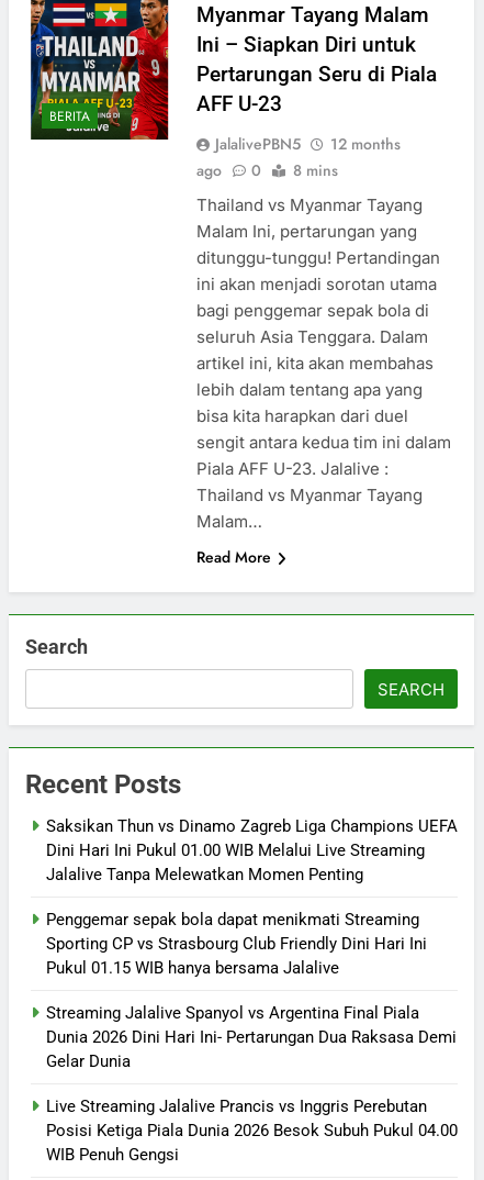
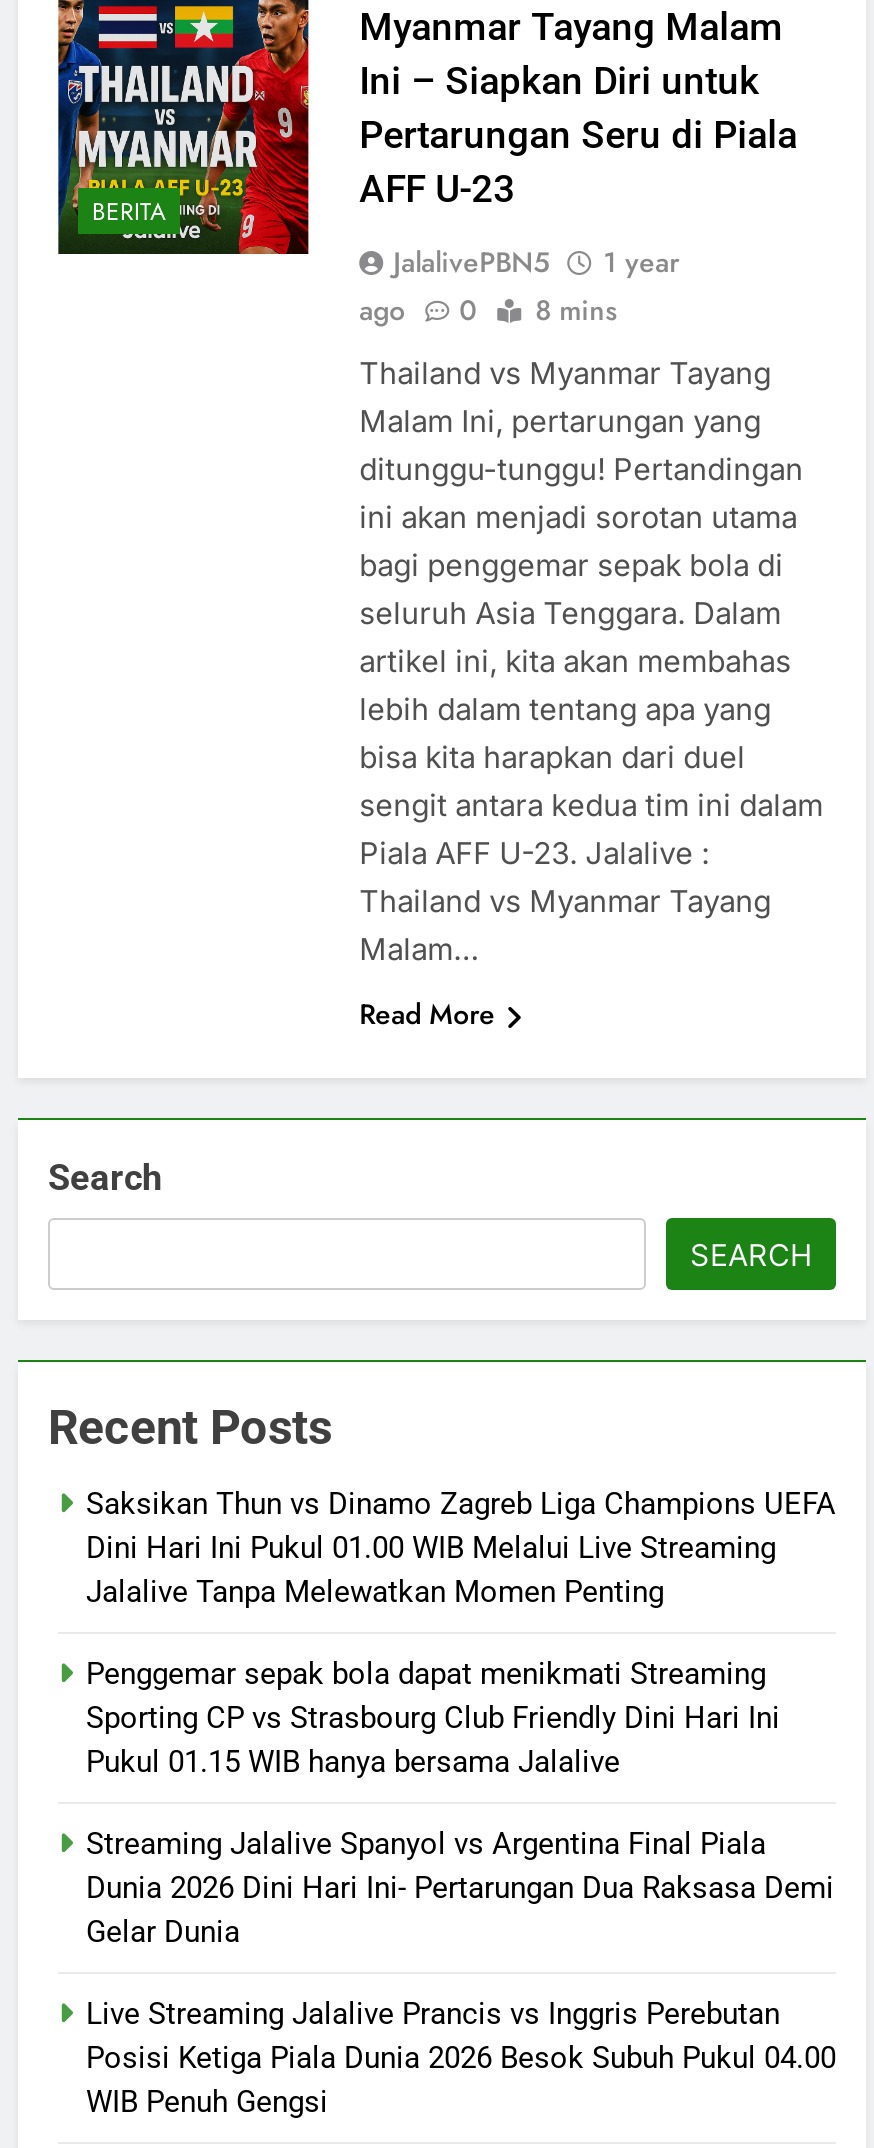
[215,133,400,155] JalalivePBN5 12 months -> [393,243,679,283] JalalivePBN5 1 year

